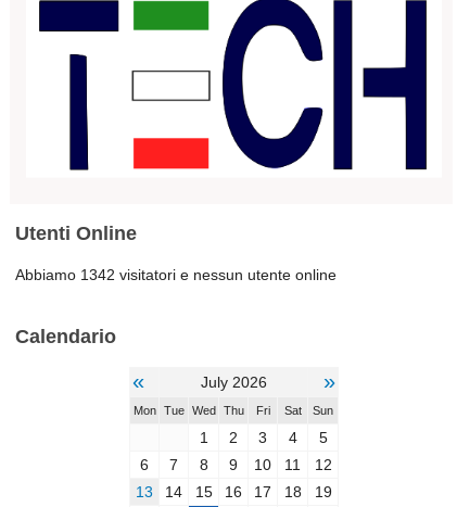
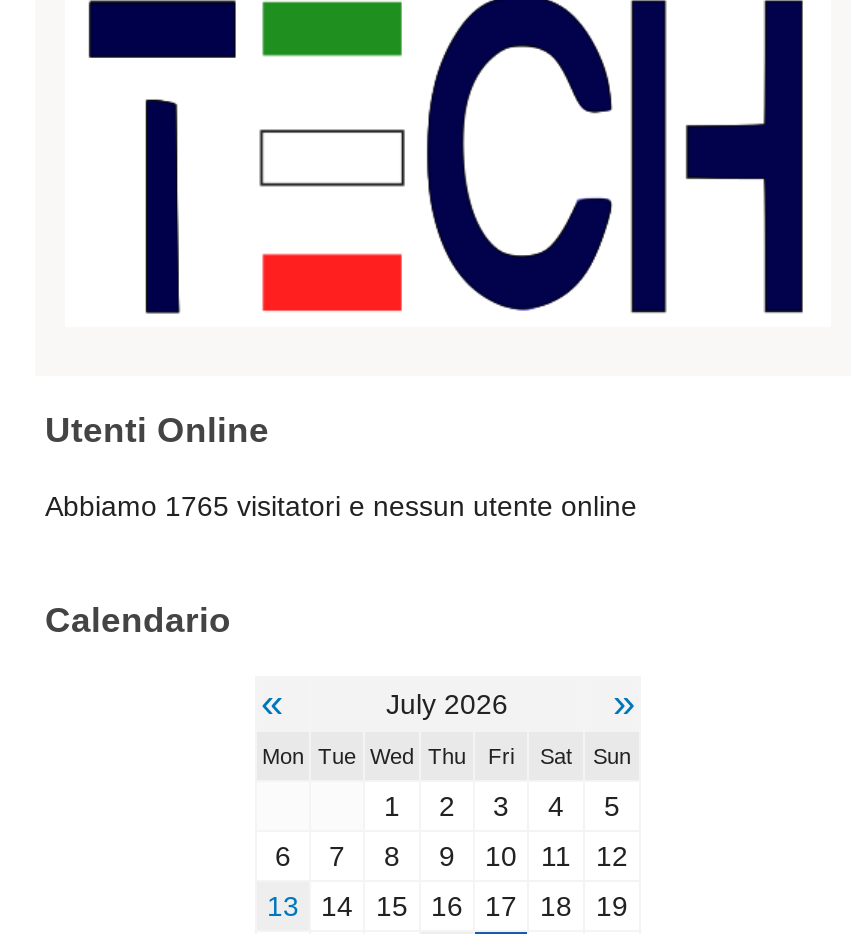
[15,266,337,283] Abbiamo 1342 visitatori e nessun utente online -> [45,490,637,522] Abbiamo 1765 visitatori e nessun utente online

